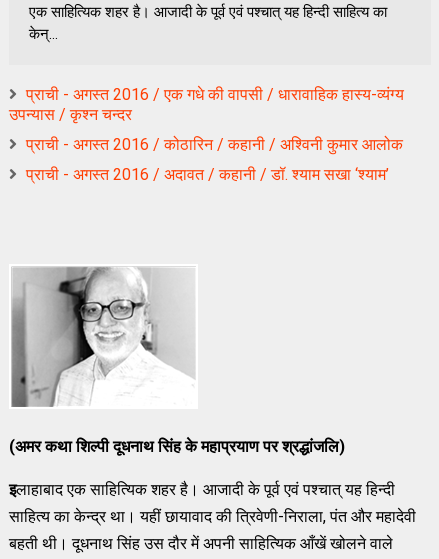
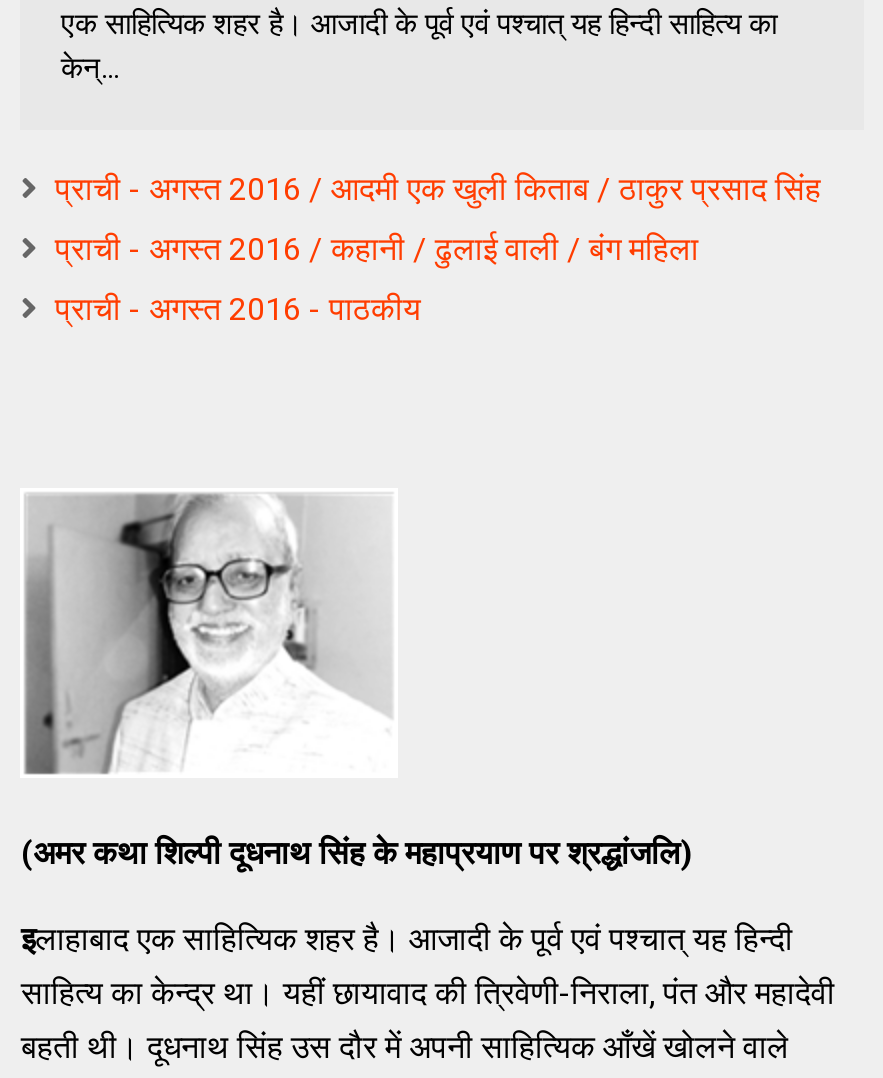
[9,85,404,124] प्राची - अगस्त 2016 / एक गधे की वापसी / धारावाहिक हास्य-व्यंग्य | उपन्यास / कृश्न चन्दर -> [55,170,821,208] प्राची - अगस्त 2016 / आदमी एक खुली किताब / ठाकुर प्रसाद सिंह
[26,135,403,154] प्राची - अगस्त 2016 / कोठारिन / कहानी / अश्विनी कुमार आलोक -> [55,230,699,268] प्राची - अगस्त 2016 / कहानी / ढुलाई वाली / बंग महिला
[26,165,389,184] प्राची - अगस्त 2016 / अदावत / कहानी / डॉ. श्याम सखा ‘श्याम’ -> [55,290,421,328] प्राची - अगस्त 2016 - पाठकीय

